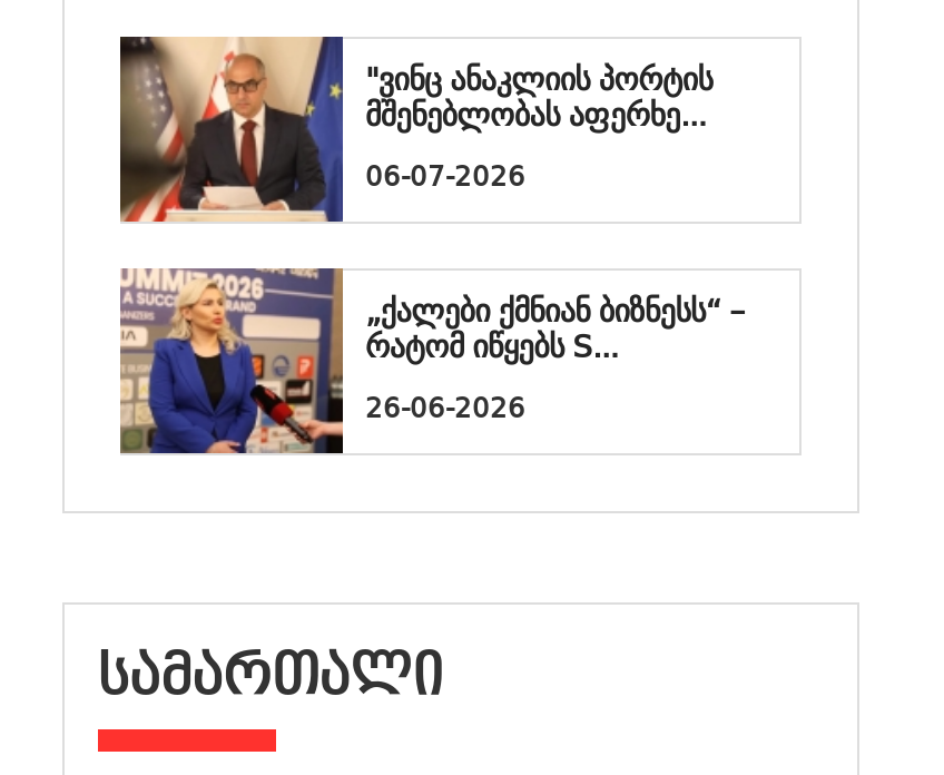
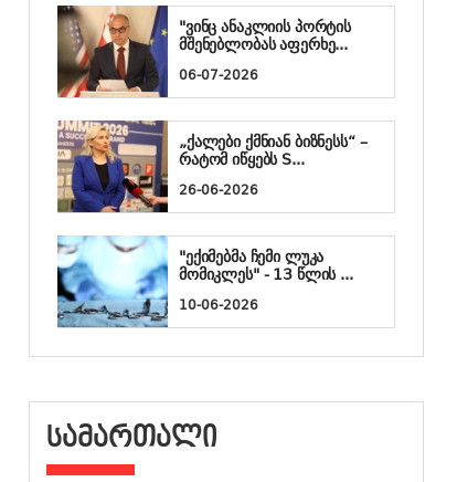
none -> [56,235,353,328] [image] | "ექიმებმა ჩემი ლუკა | მომიკლეს" - 13 წლის ... | 10-06-2026

